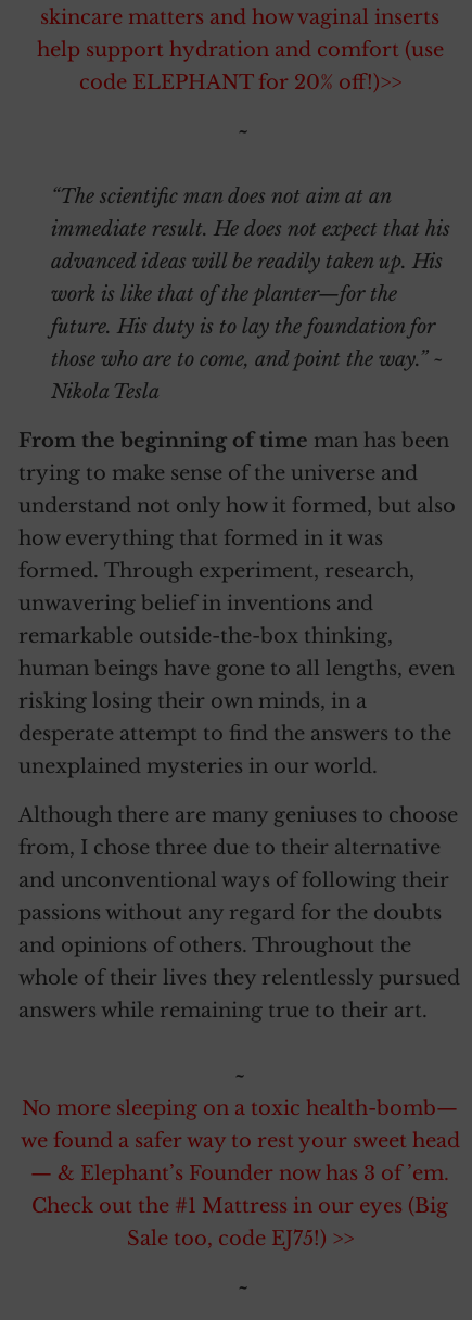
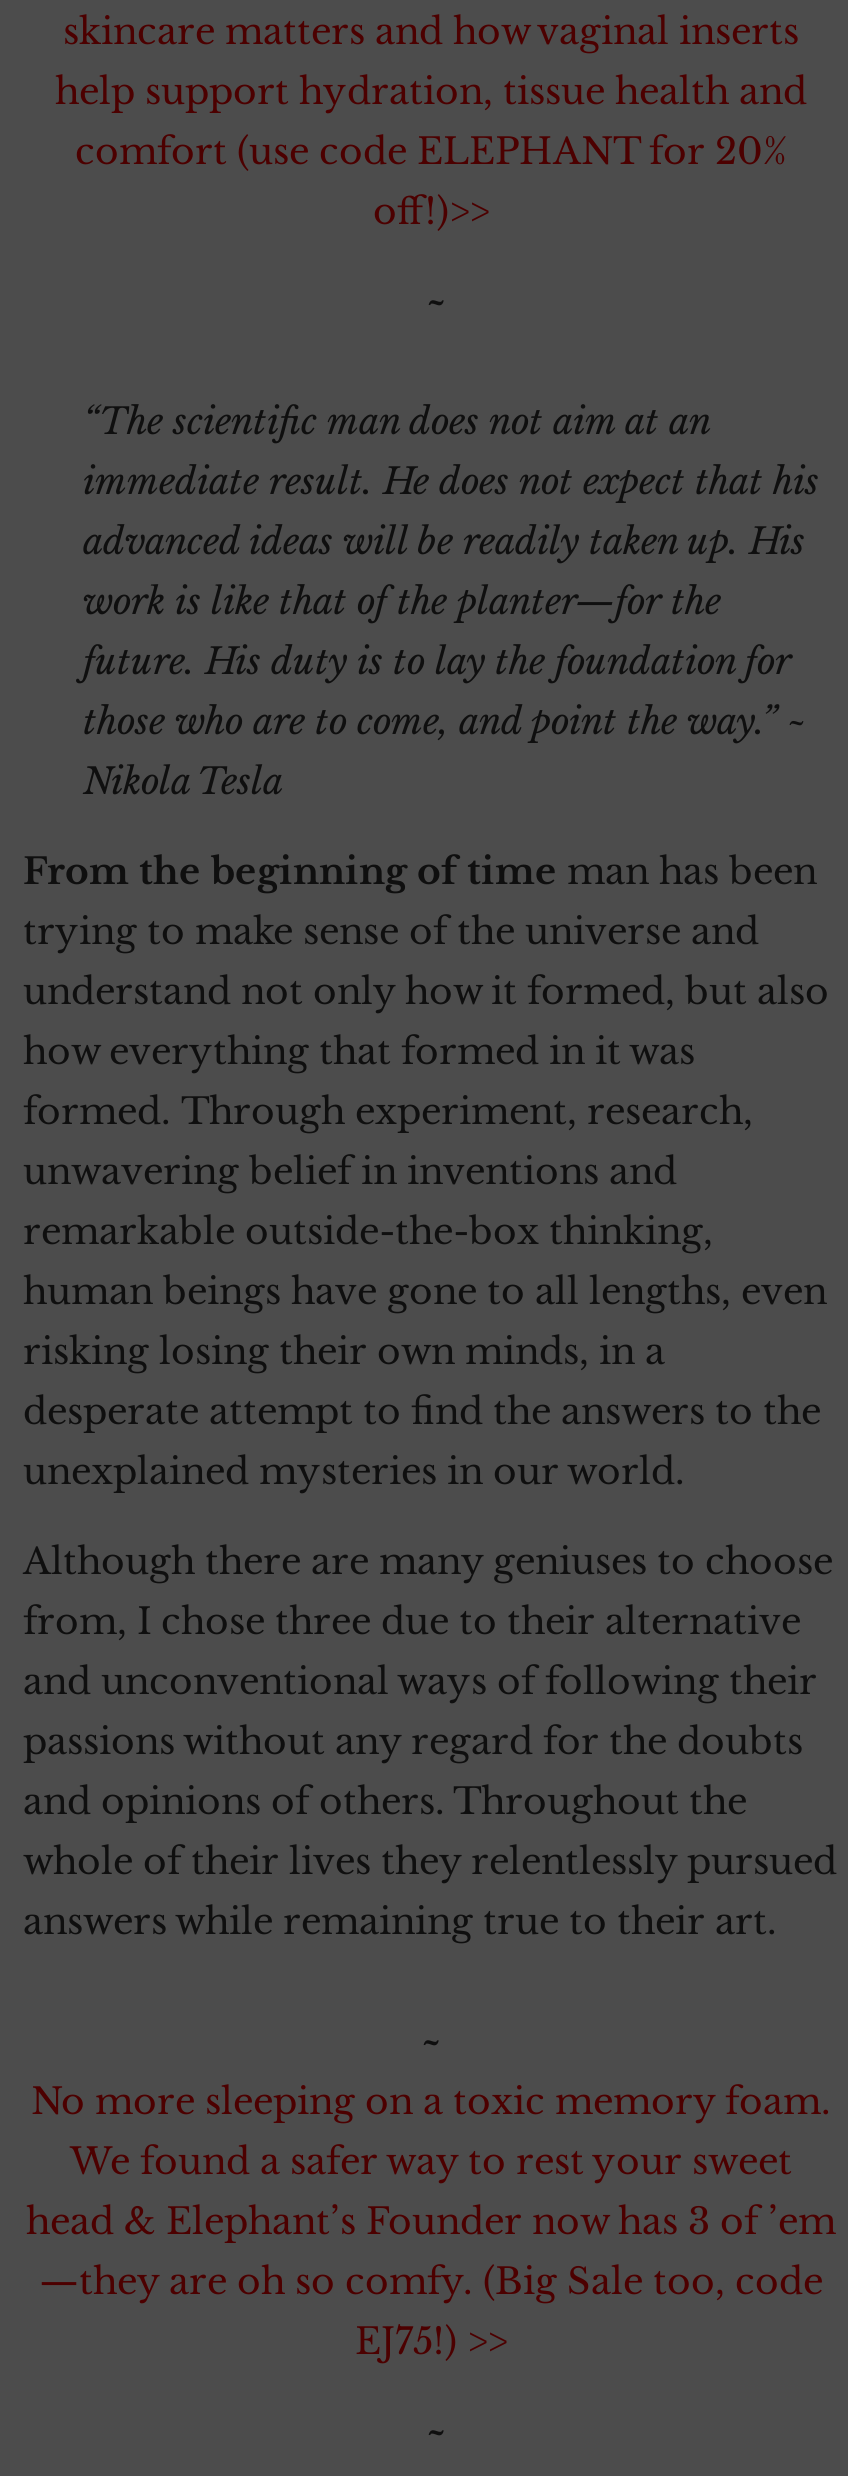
[36,38,443,94] help support hydration and comfort (use | code ELEPHANT for 20% off!)>> -> [55,69,807,233] help support hydration, tissue health and | comfort (use code ELEPHANT for 20% | off!)>>
[20,1096,460,1250] No more sleeping on a toxic health-bomb— | we found a safer way to rest your sweet head | — & Elephant’s Founder now has 3 of ’em. | Check out the #1 Mattress in our eyes (Big | Sale too, code EJ75!) >> -> [26,2079,836,2363] No more sleeping on a toxic memory foam. | We found a safer way to rest your sweet | head & Elephant’s Founder now has 3 of ’em | —they are oh so comfy. (Big Sale too, code | EJ75!) >>

